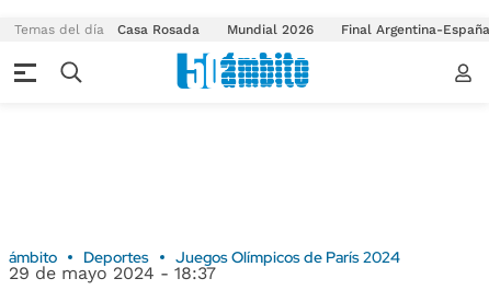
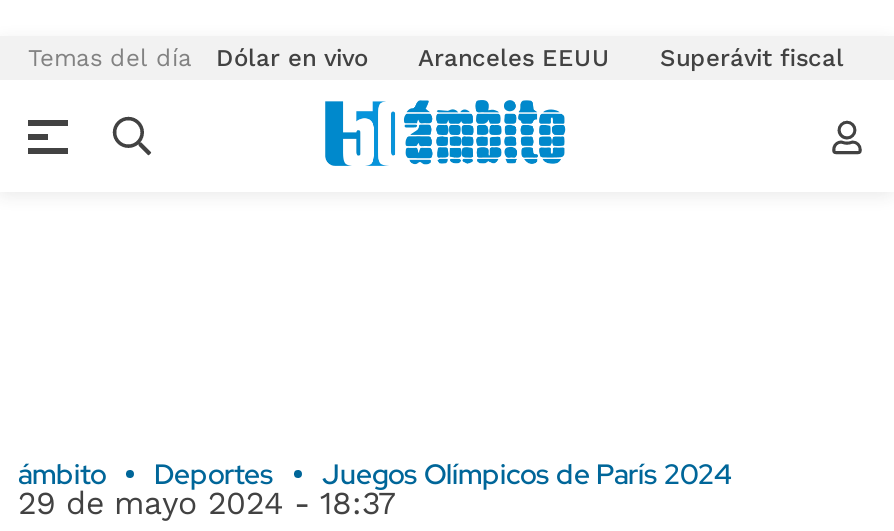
[117,22,489,37] Casa Rosada | Mundial 2026 | Final Argentina-España -> [216,44,844,72] Dólar en vivo | Aranceles EEUU | Superávit fiscal

